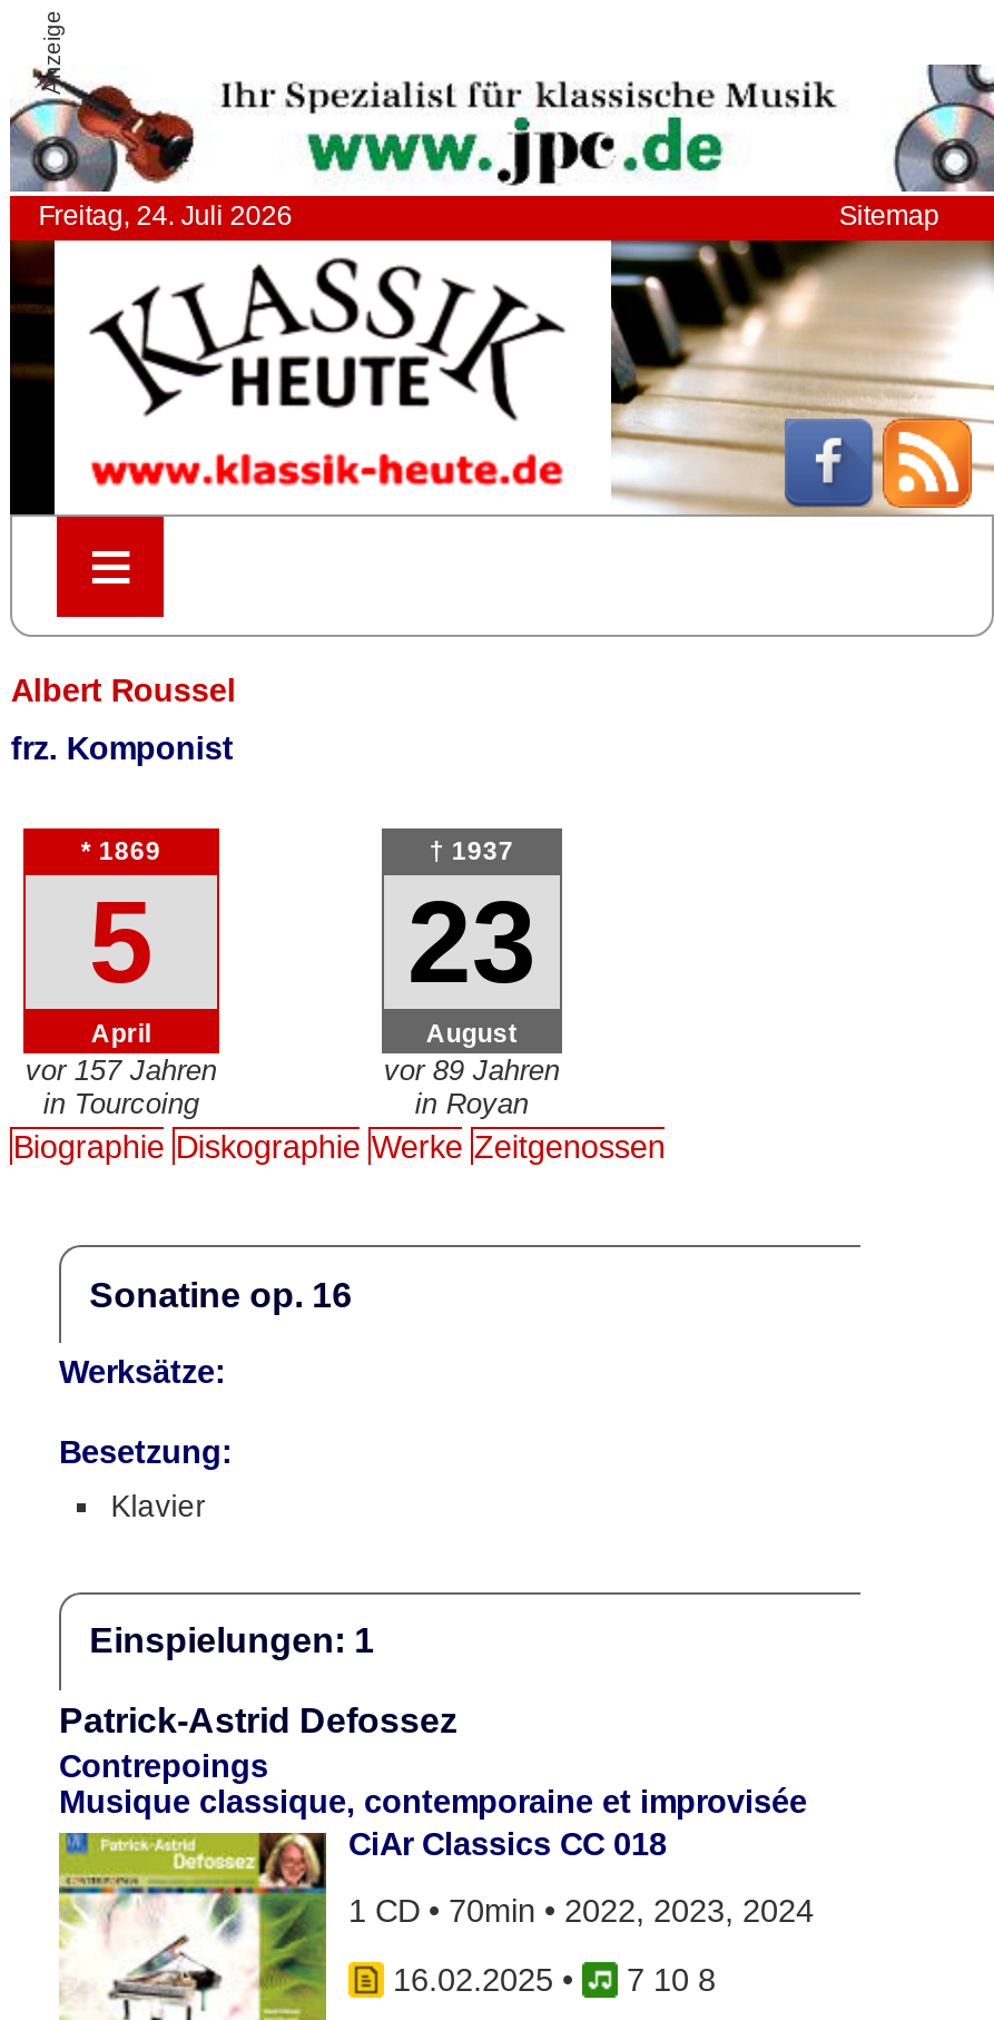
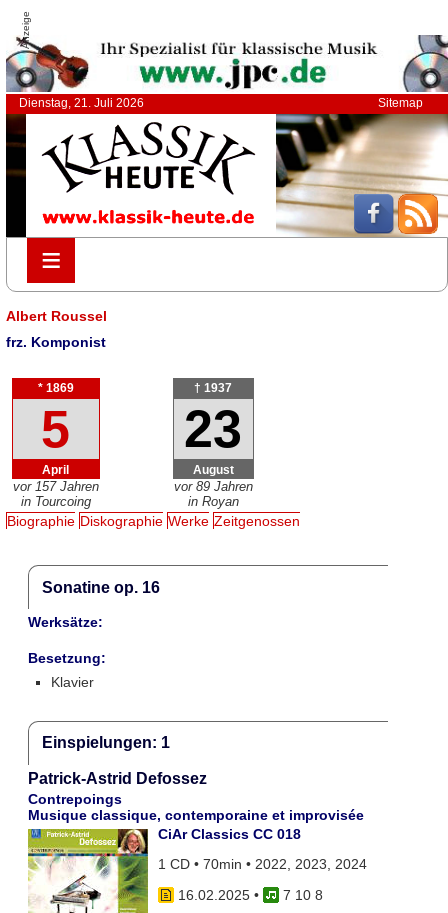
[38,201,292,232] Freitag, 24. Juli 2026 -> [19,96,144,110] Dienstag, 21. Juli 2026

